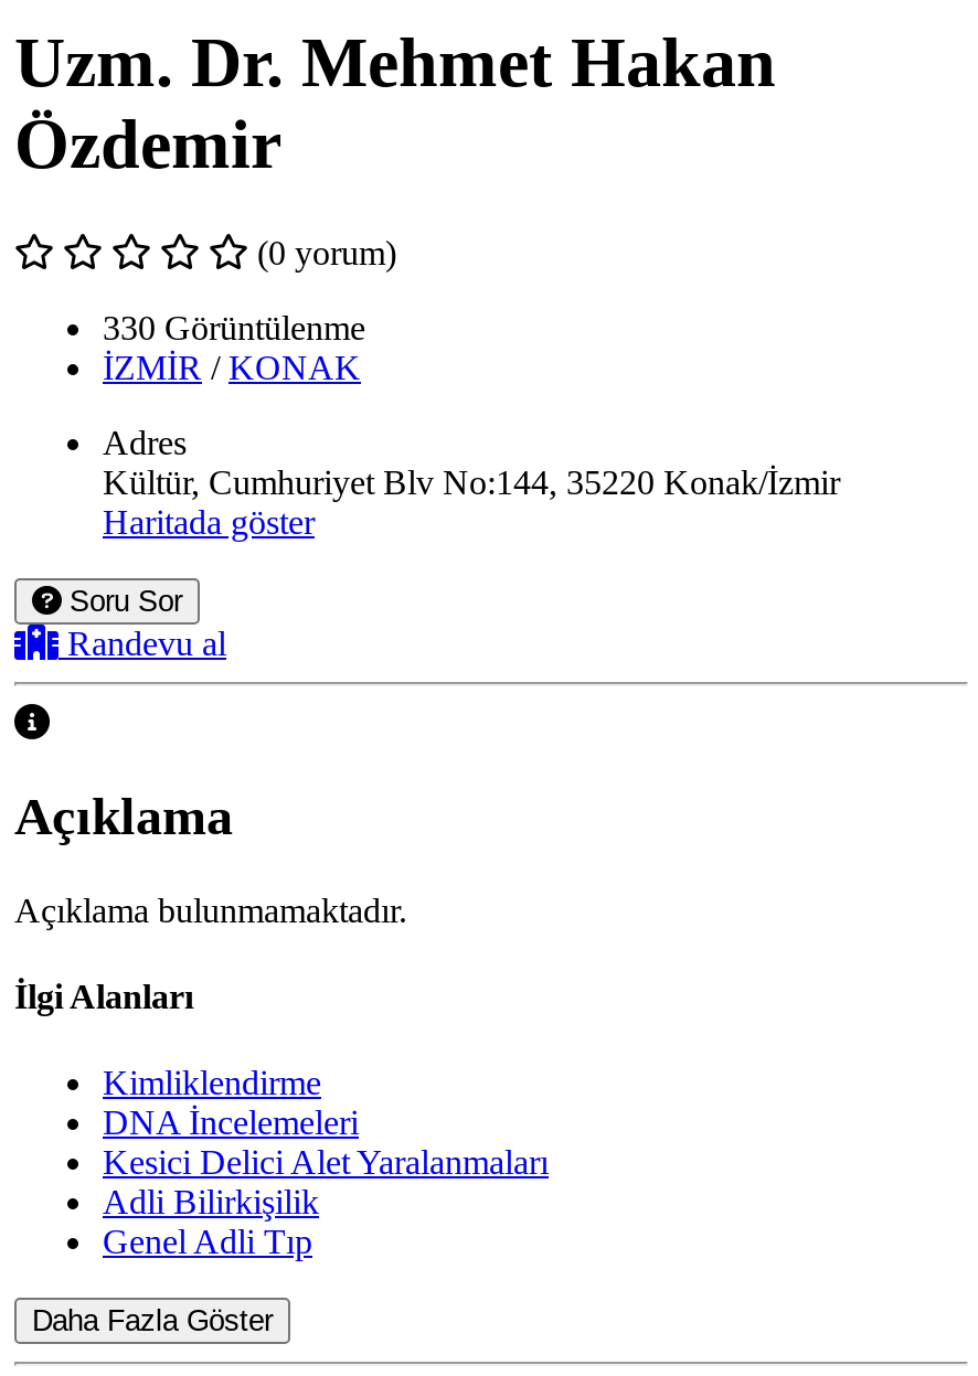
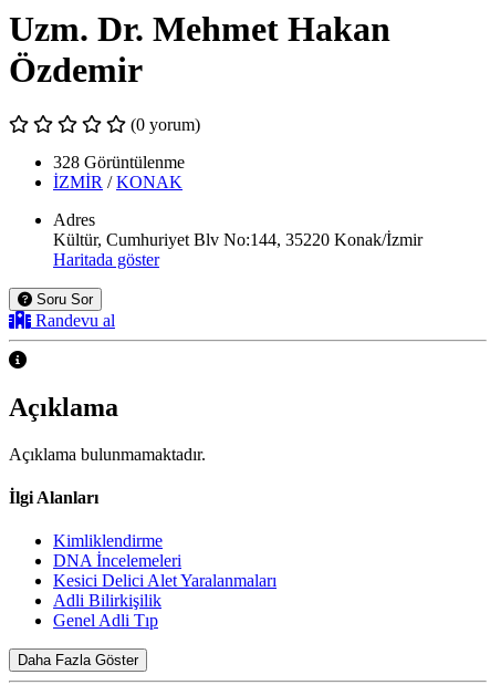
[103,309,365,346] 330 Görüntülenme -> [53,153,185,171] 328 Görüntülenme

